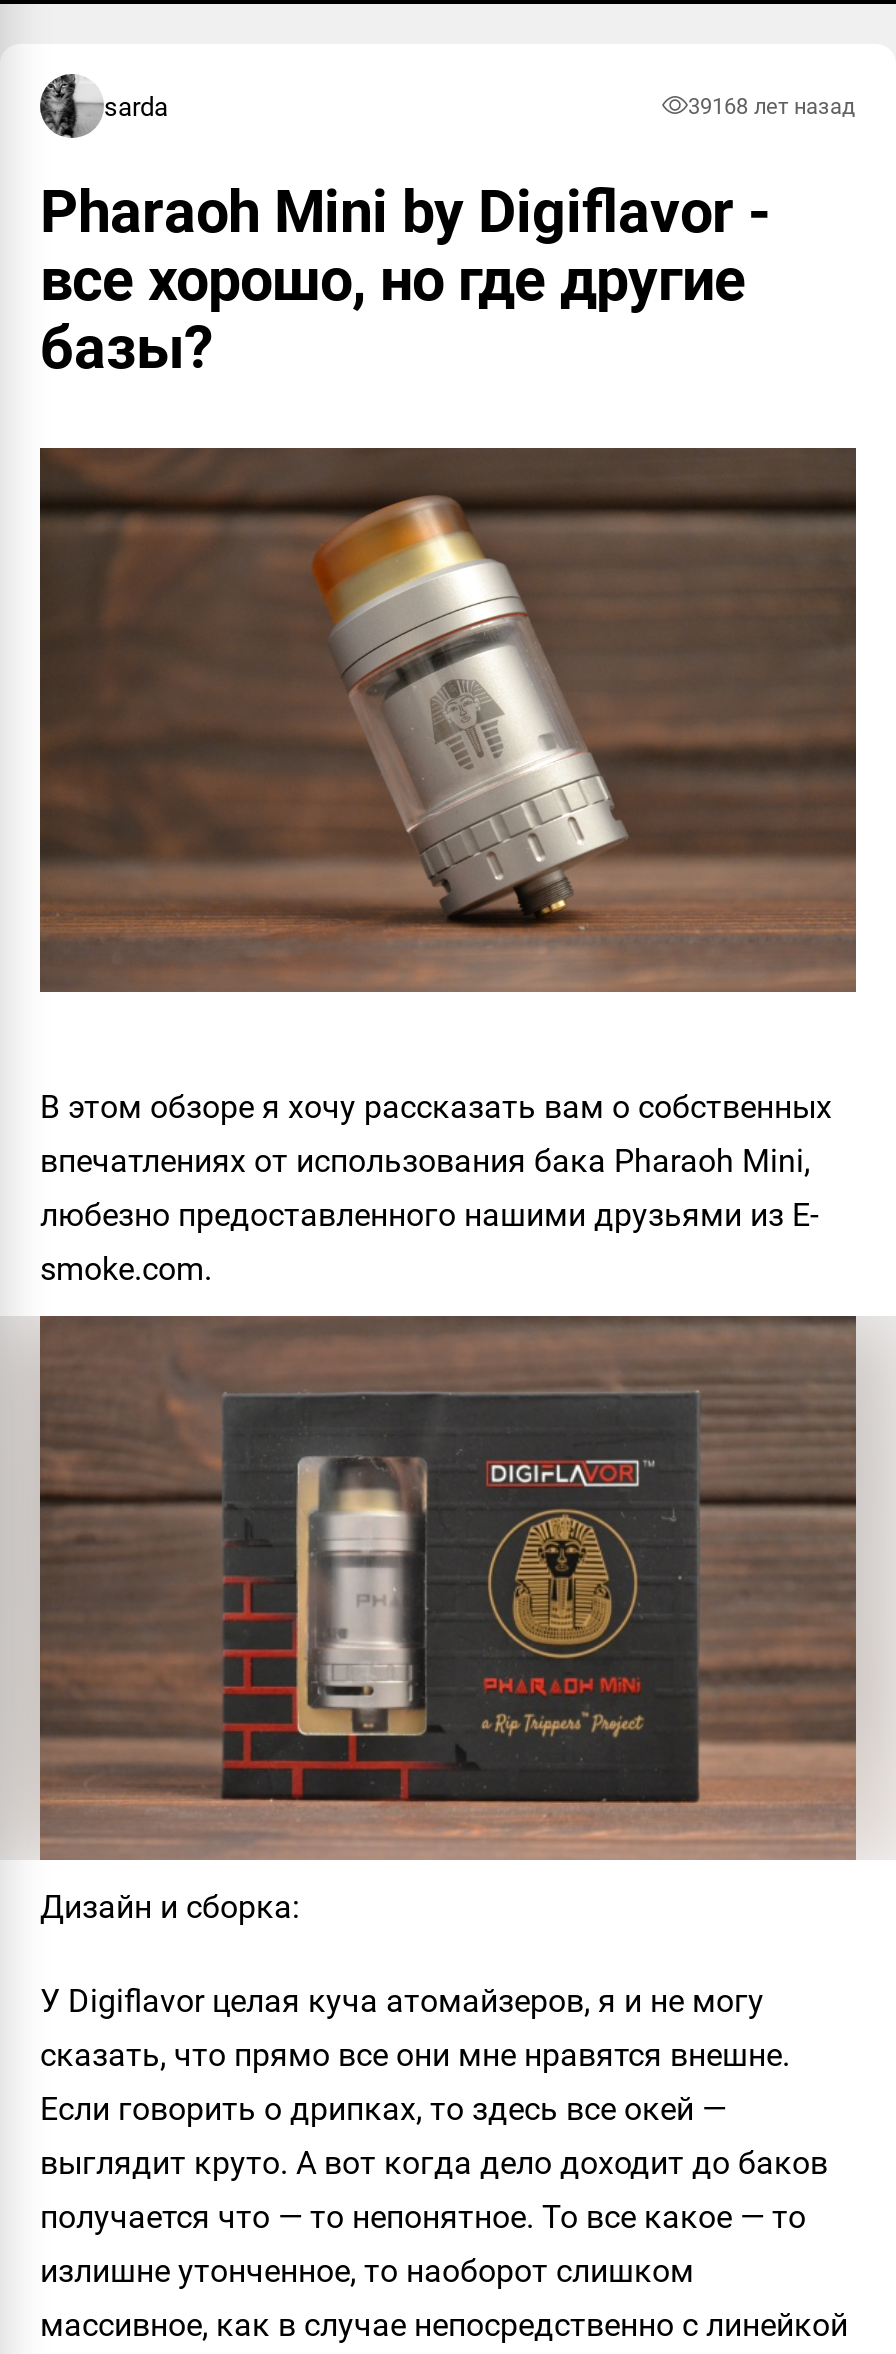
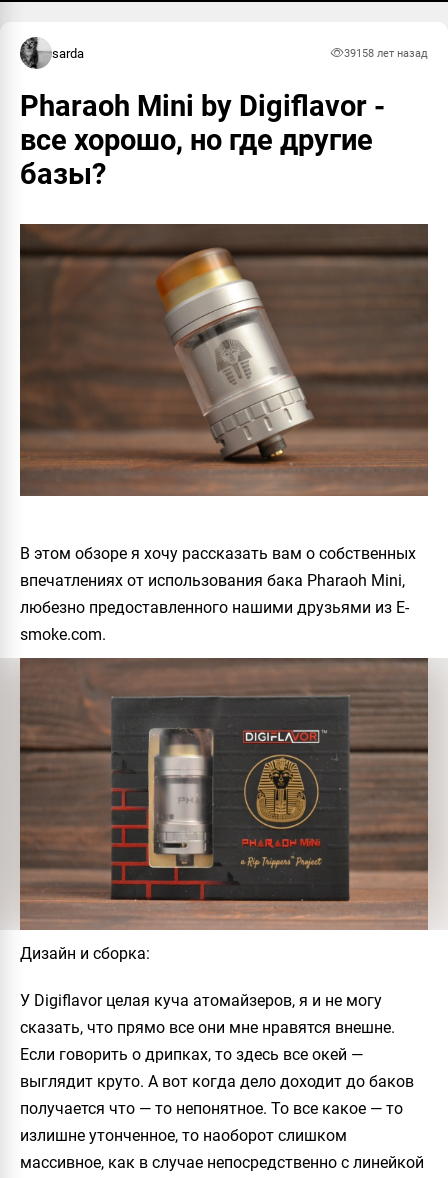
[688,93,856,119] 39168 лет назад -> [344,46,428,59] 39158 лет назад

